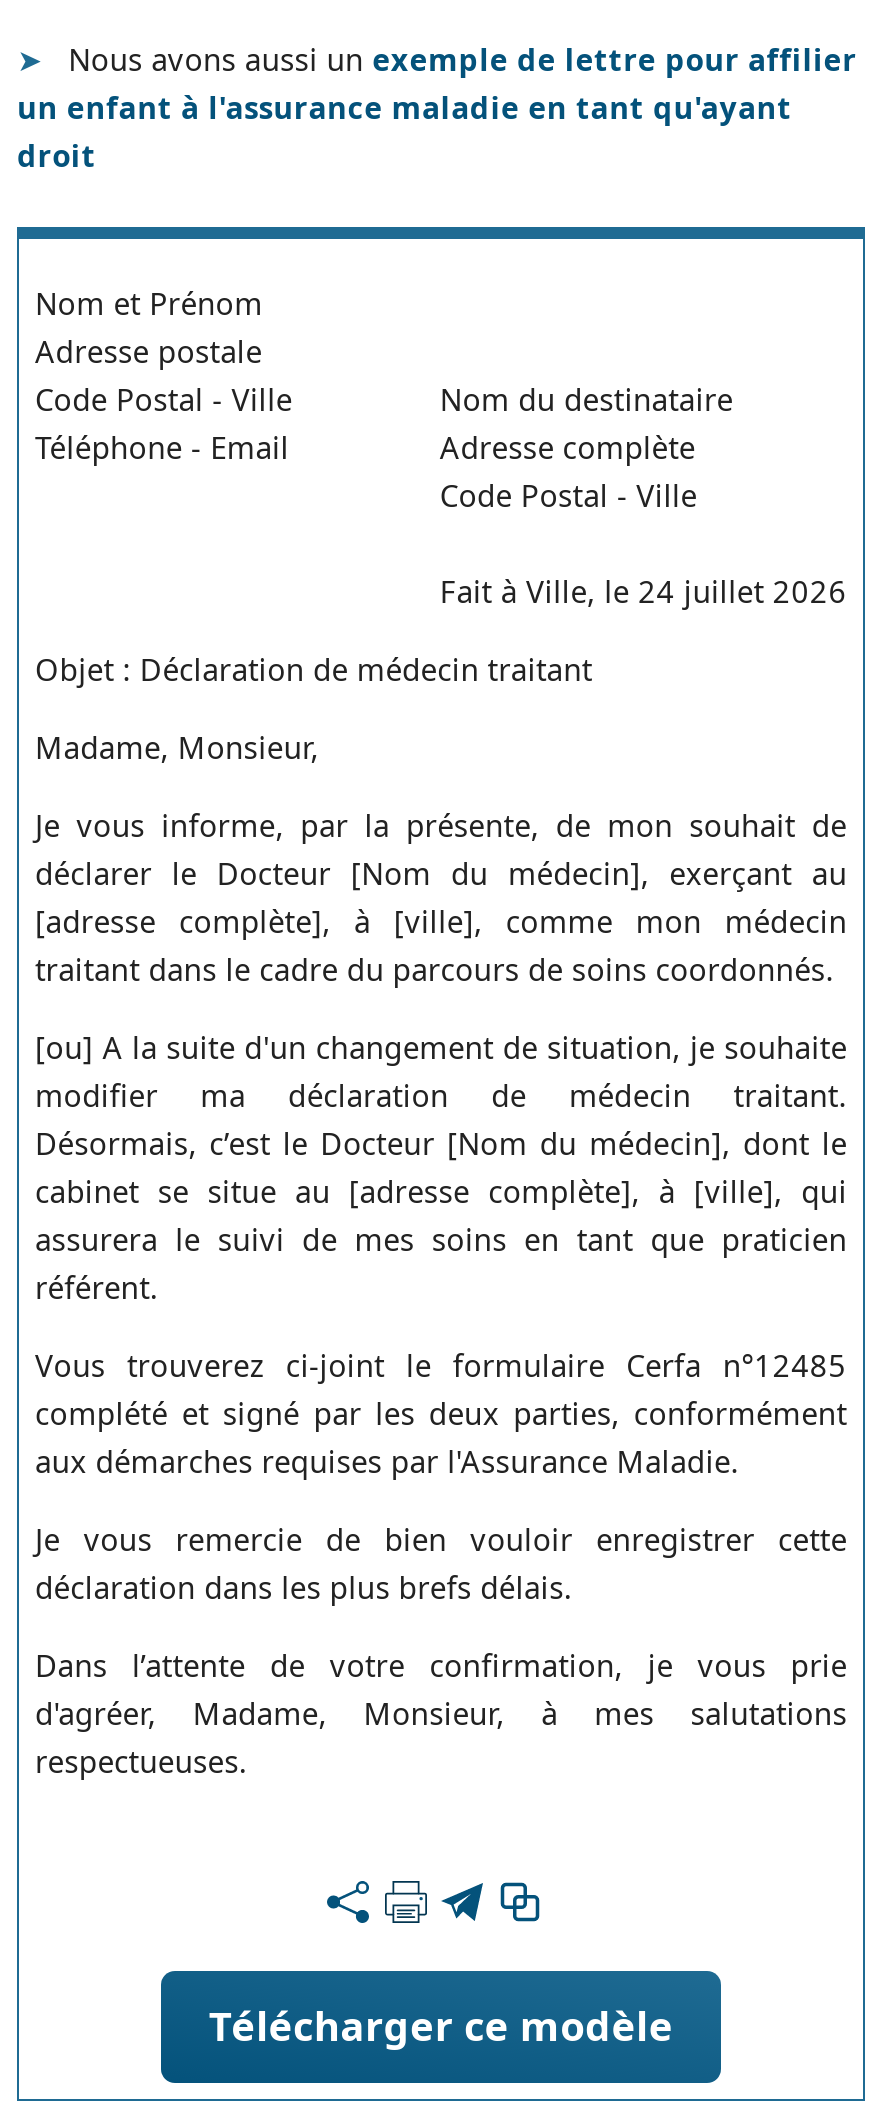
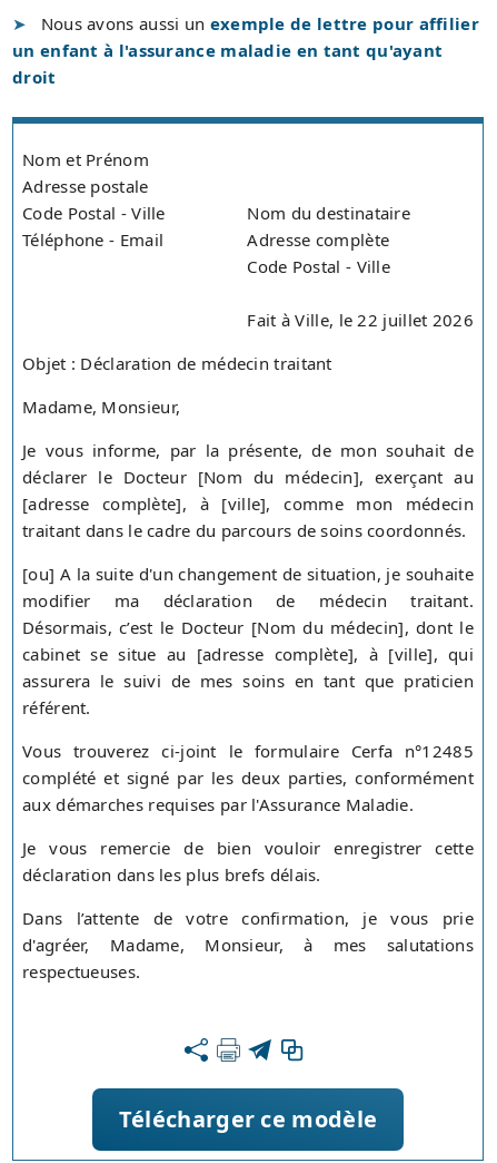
[440,572,847,612] Fait à Ville, le 24 juillet 2026 -> [247,309,474,331] Fait à Ville, le 22 juillet 2026

